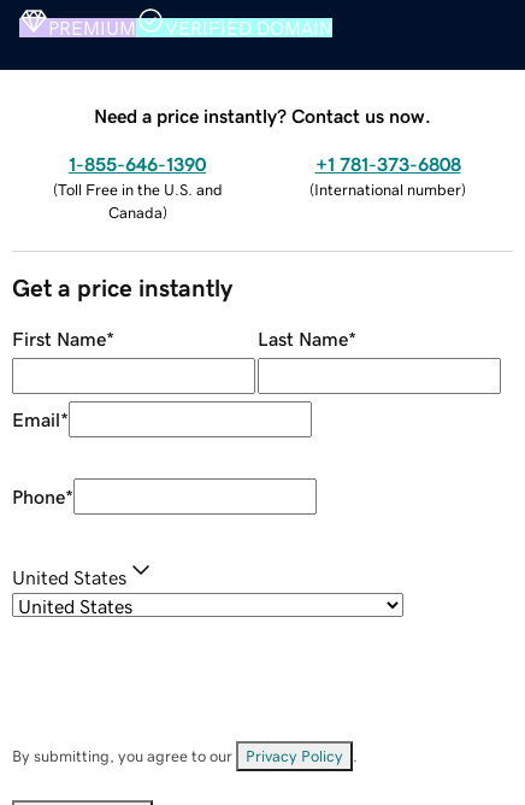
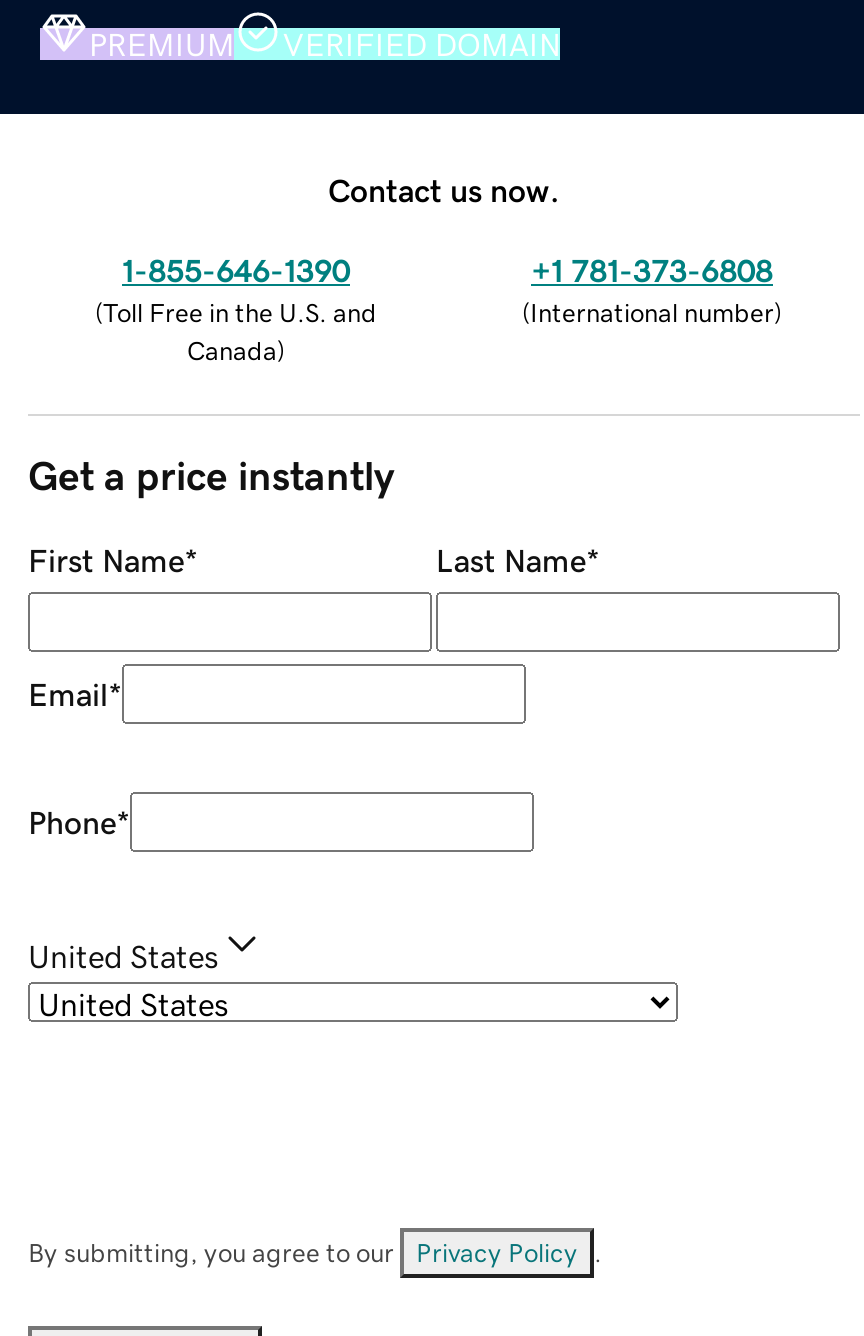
[94,106,431,125] Need a price instantly? Contact us now. -> [328,173,560,205] Contact us now.

